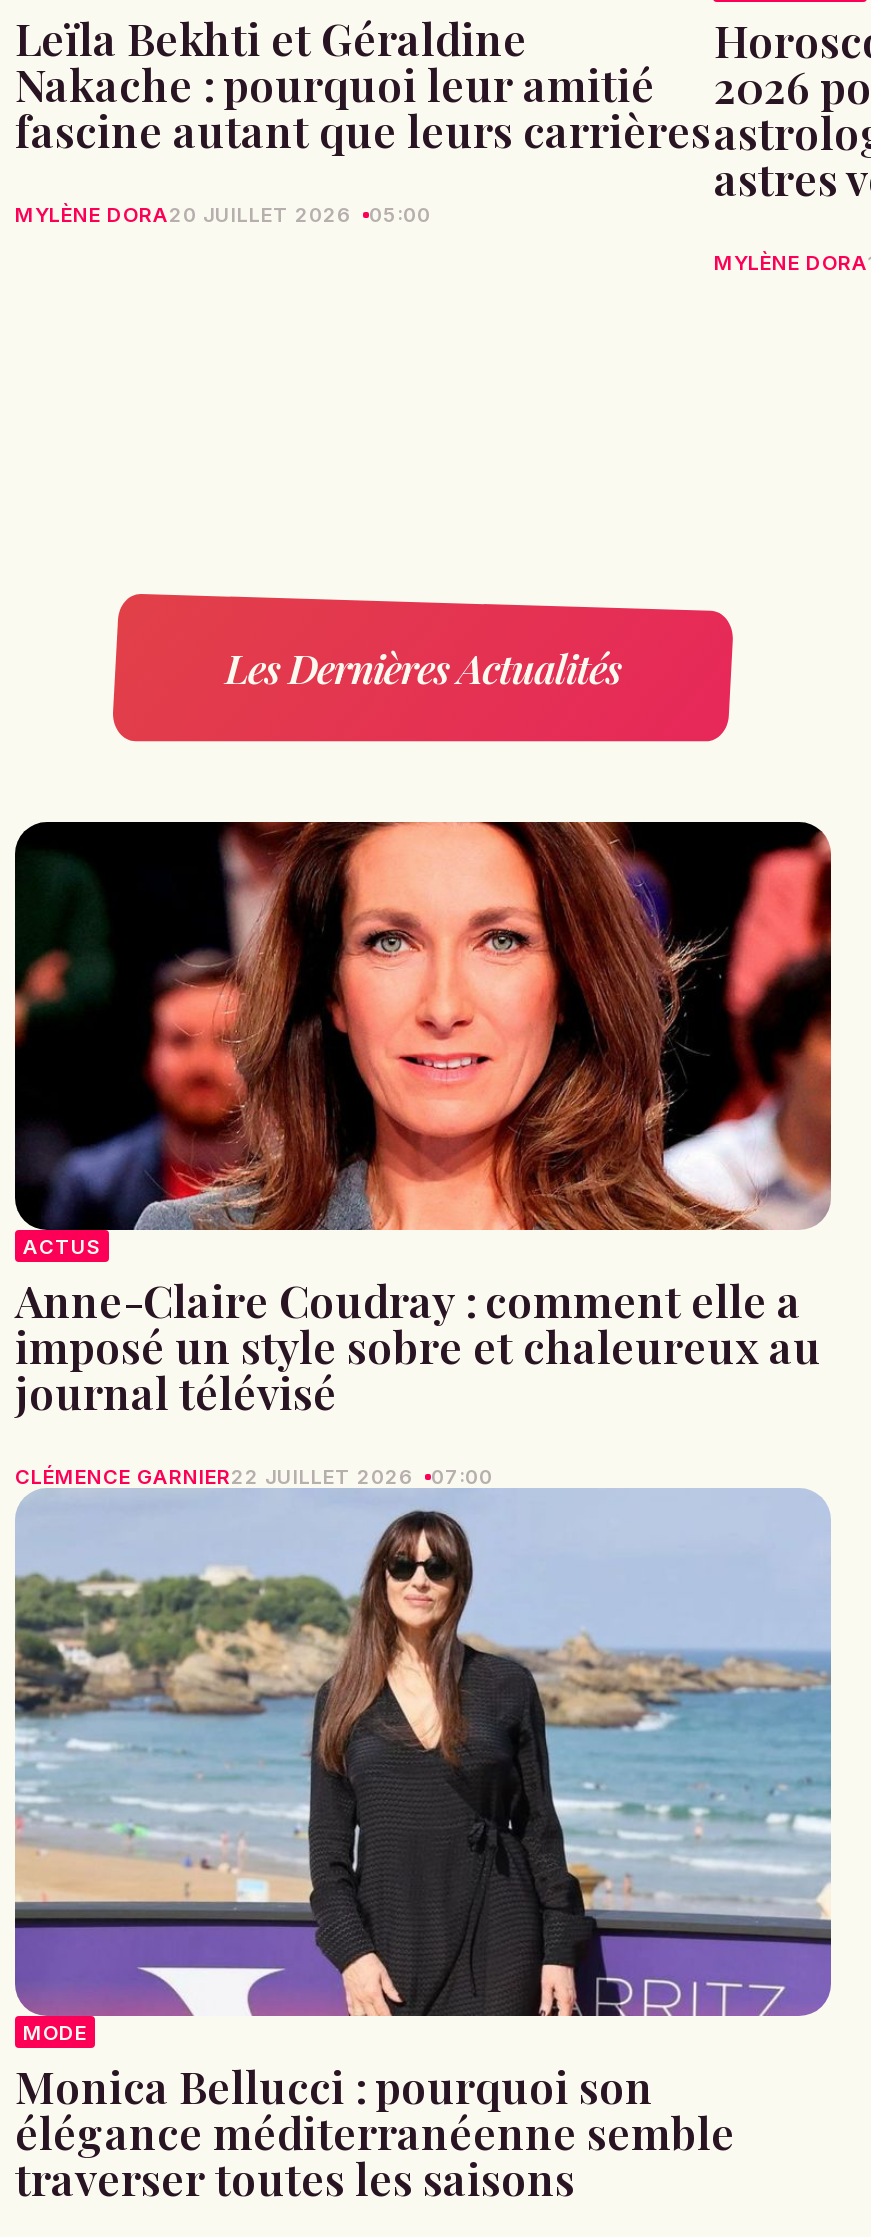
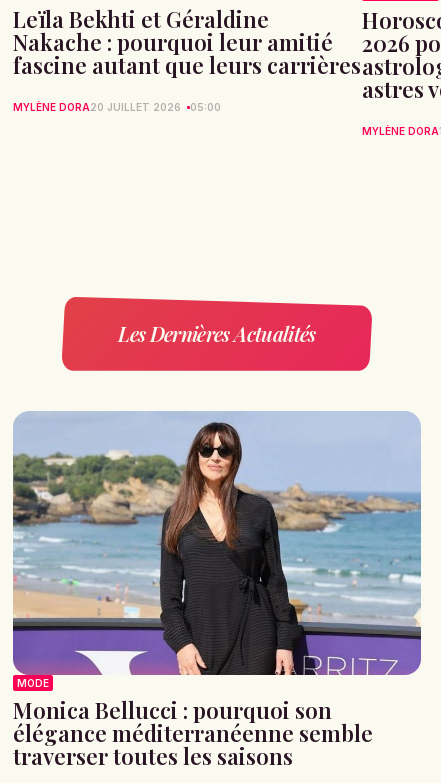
[13,820,833,1488] [image] | ACTUS | Anne-Claire Coudray : comment elle a | imposé un style sobre et chaleureux au | journal télévisé | CLÉMENCE GARNIER22 JUILLET 2026 | 07:00 -> none

